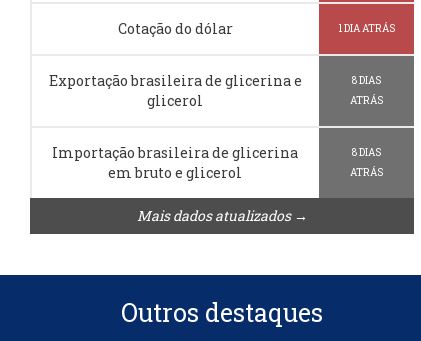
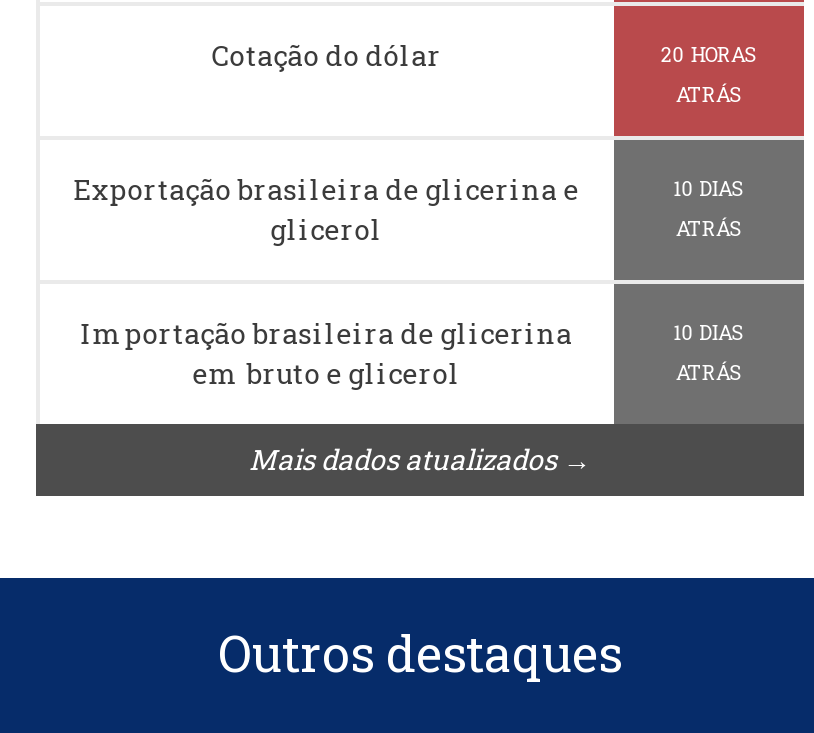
[338,22,395,35] 1 DIA ATRÁS -> [660,41,756,107] 20 HORAS | ATRÁS
[352,74,381,87] 8 DIAS -> [674,175,744,201] 10 DIAS
[352,146,381,159] 8 DIAS -> [674,319,744,345] 10 DIAS

